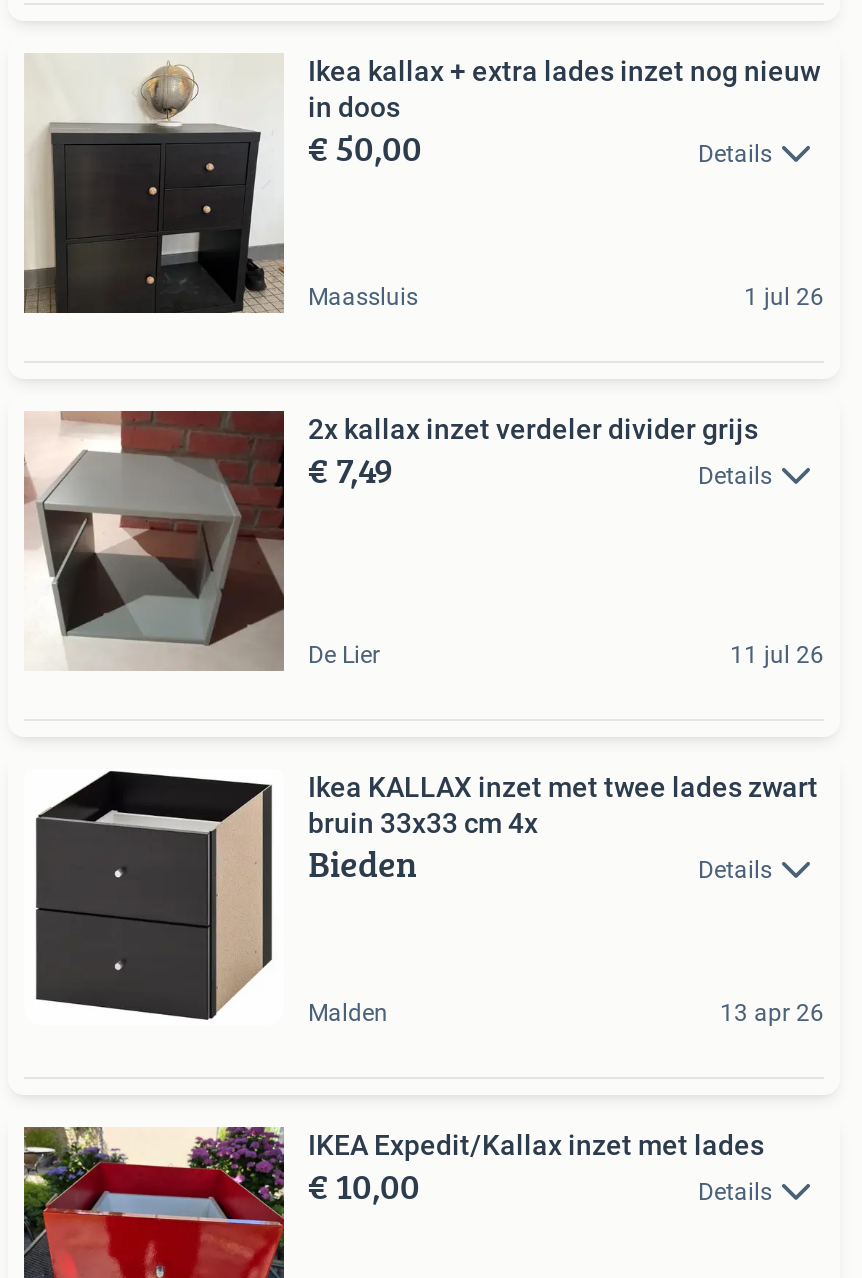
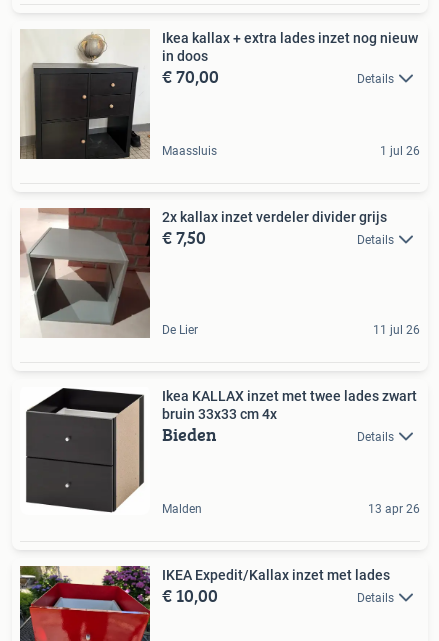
[308,122,422,176] € 50,00 -> [162,63,219,90] € 70,00
[308,444,392,498] € 7,49 -> [162,224,206,251] € 7,50

